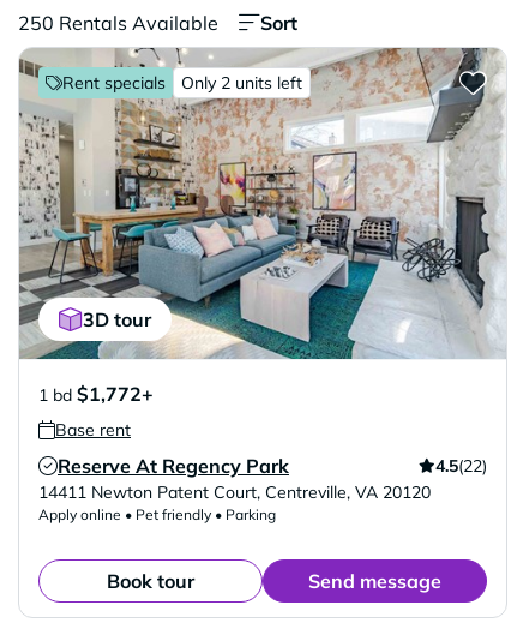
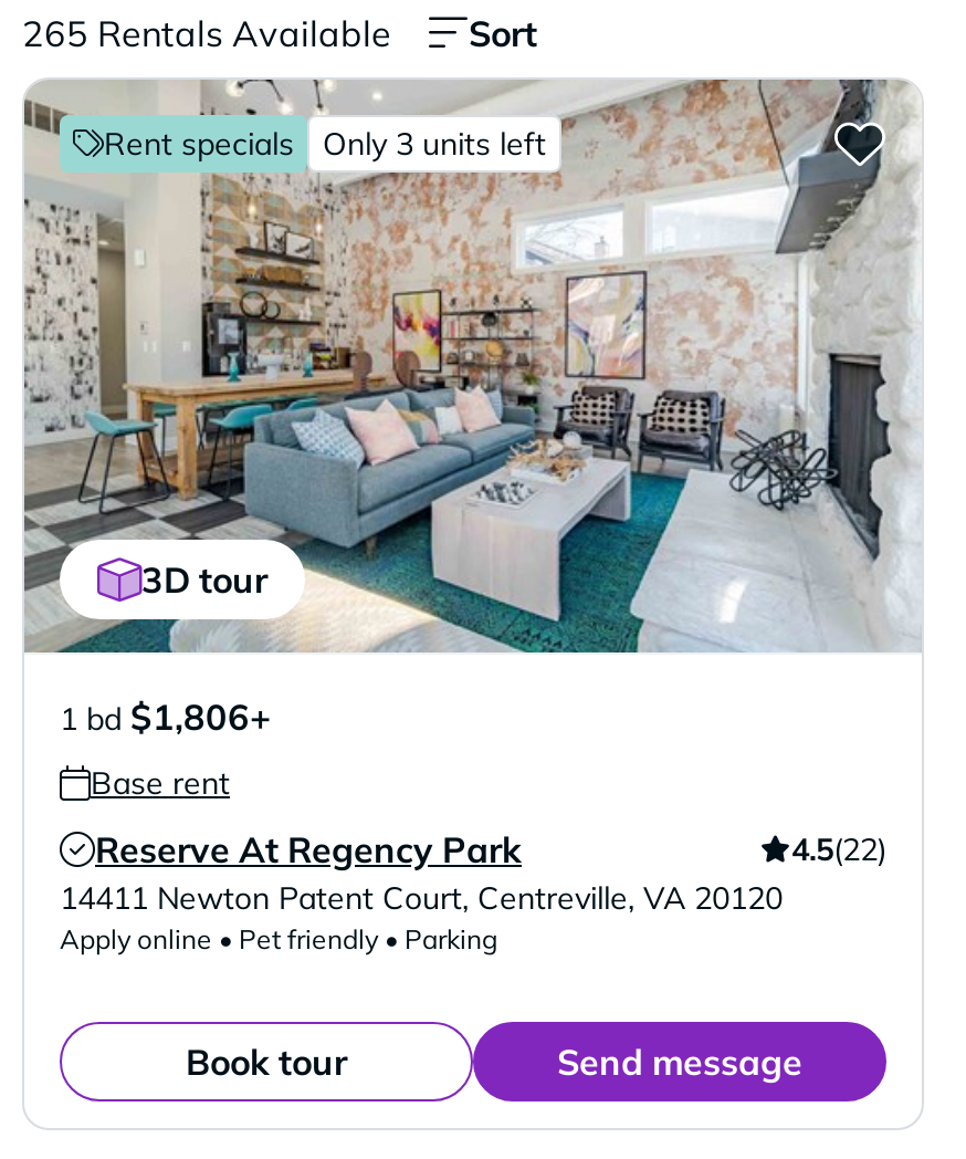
[18,11,218,35] 250 Rentals Available -> [22,11,391,55] 265 Rentals Available
[181,72,302,94] Only 2 units left -> [323,124,546,164] Only 3 units left
[38,382,154,406] 1 bd $1,772+ -> [60,695,272,739] 1 bd $1,806+

